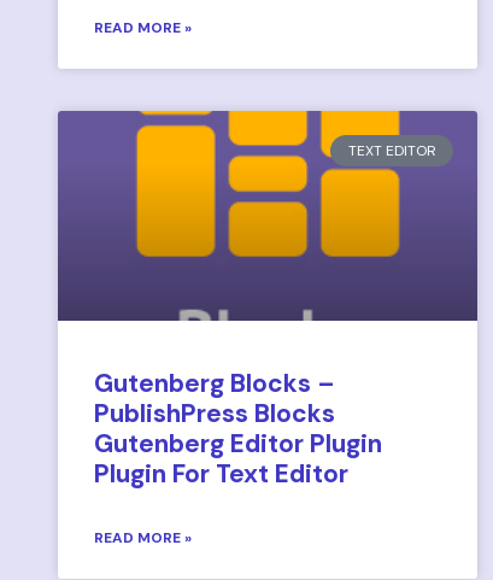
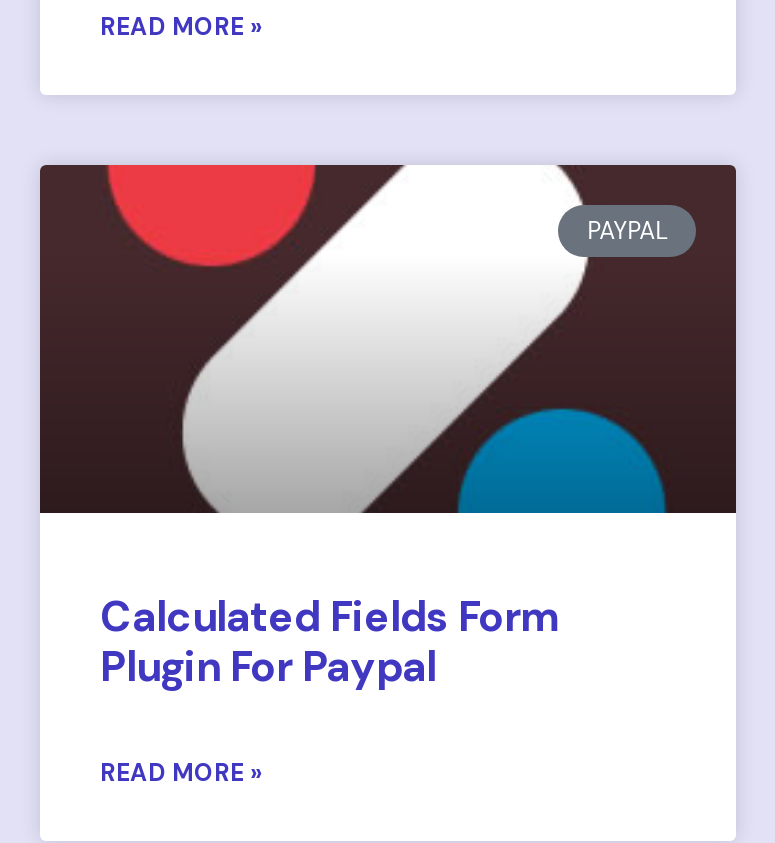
[58,110,477,321] [image] | TEXT EDITOR -> [40,163,736,513] [image] | PAYPAL
[94,367,382,491] Gutenberg Blocks – | PublishPress Blocks | Gutenberg Editor Plugin | Plugin For Text Editor -> [100,589,558,695] Calculated Fields Form | Plugin For Paypal

